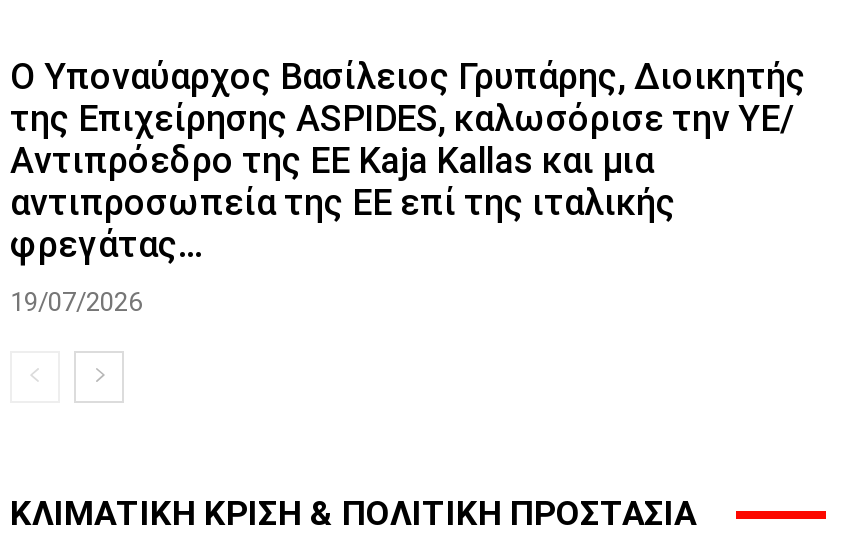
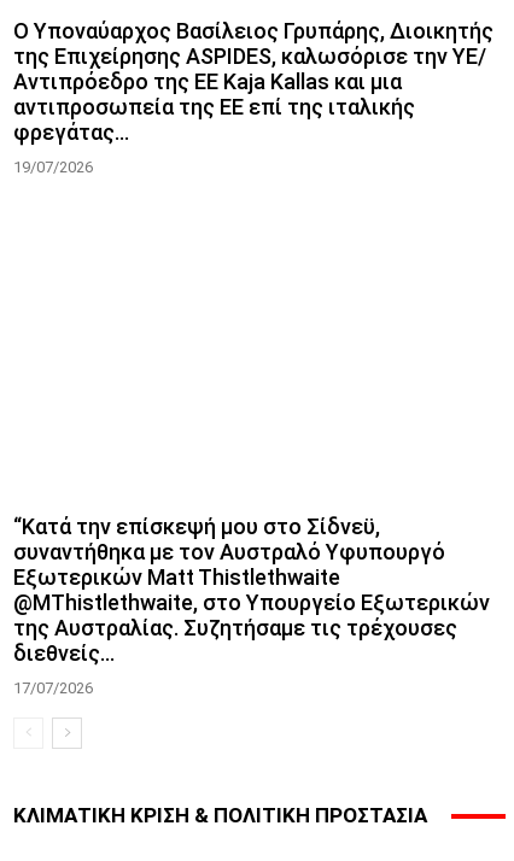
none -> [13,514,490,697] “Κατά την επίσκεψή μου στο Σίδνεϋ, | συναντήθηκα με τον Αυστραλό Υφυπουργό | Εξωτερικών Matt Thistlethwaite | @MThistlethwaite, στο Υπουργείο Εξωτερικών | της Αυστραλίας. Συζητήσαμε τις τρέχουσες | διεθνείς... | 17/07/2026

